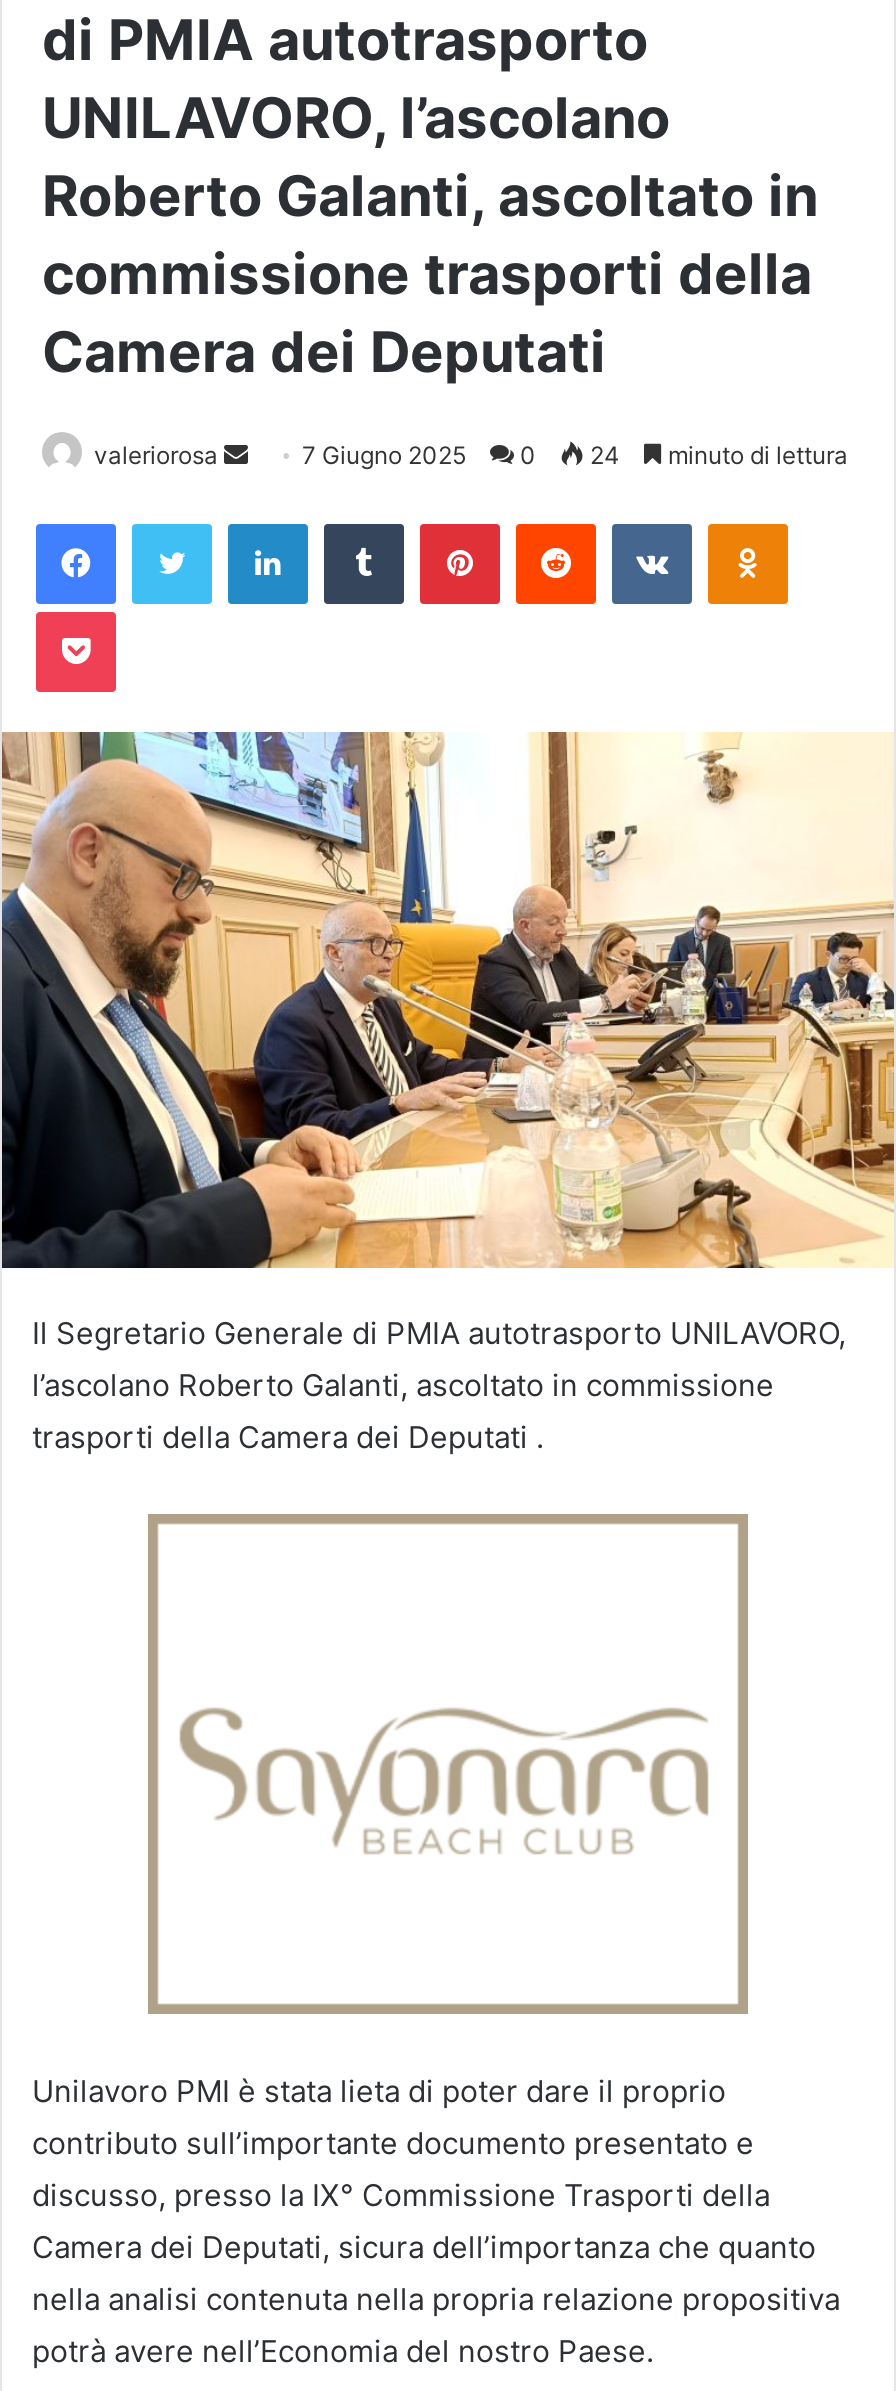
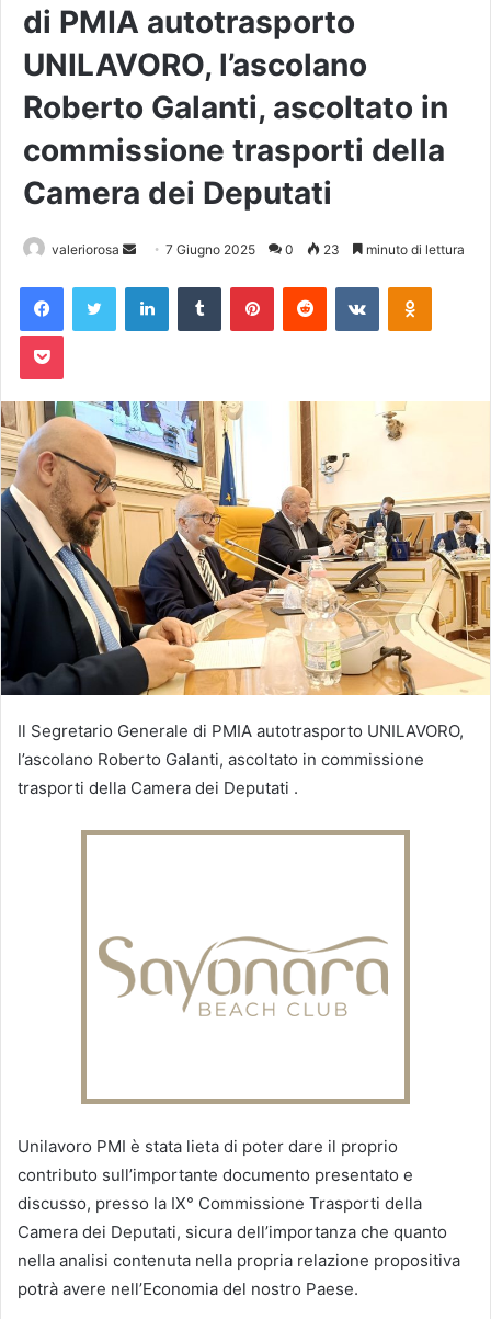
[584,439,620,469] 24 -> [320,241,340,257] 23

